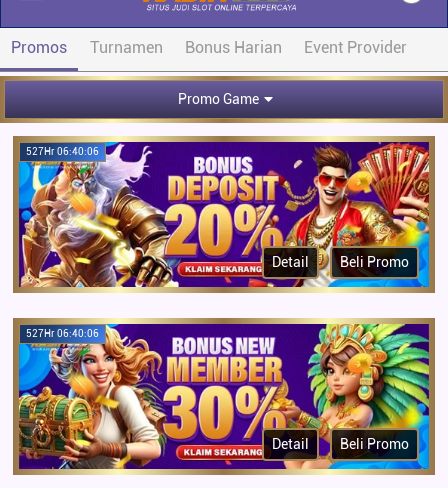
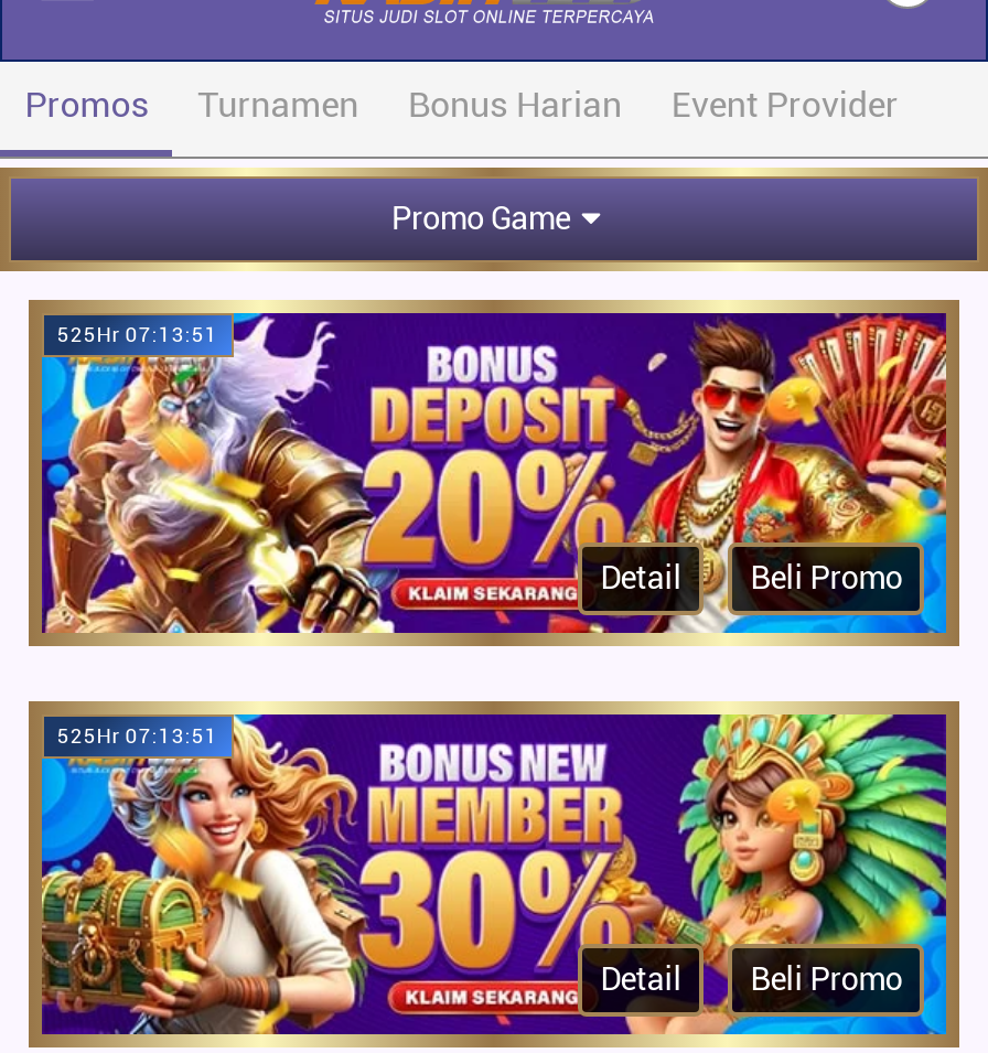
[26,146,99,157] 527Hr 06:40:06 -> [57,322,218,346] 525Hr 07:13:51
[26,328,99,339] 527Hr 06:40:06 -> [57,724,218,748] 525Hr 07:13:51

